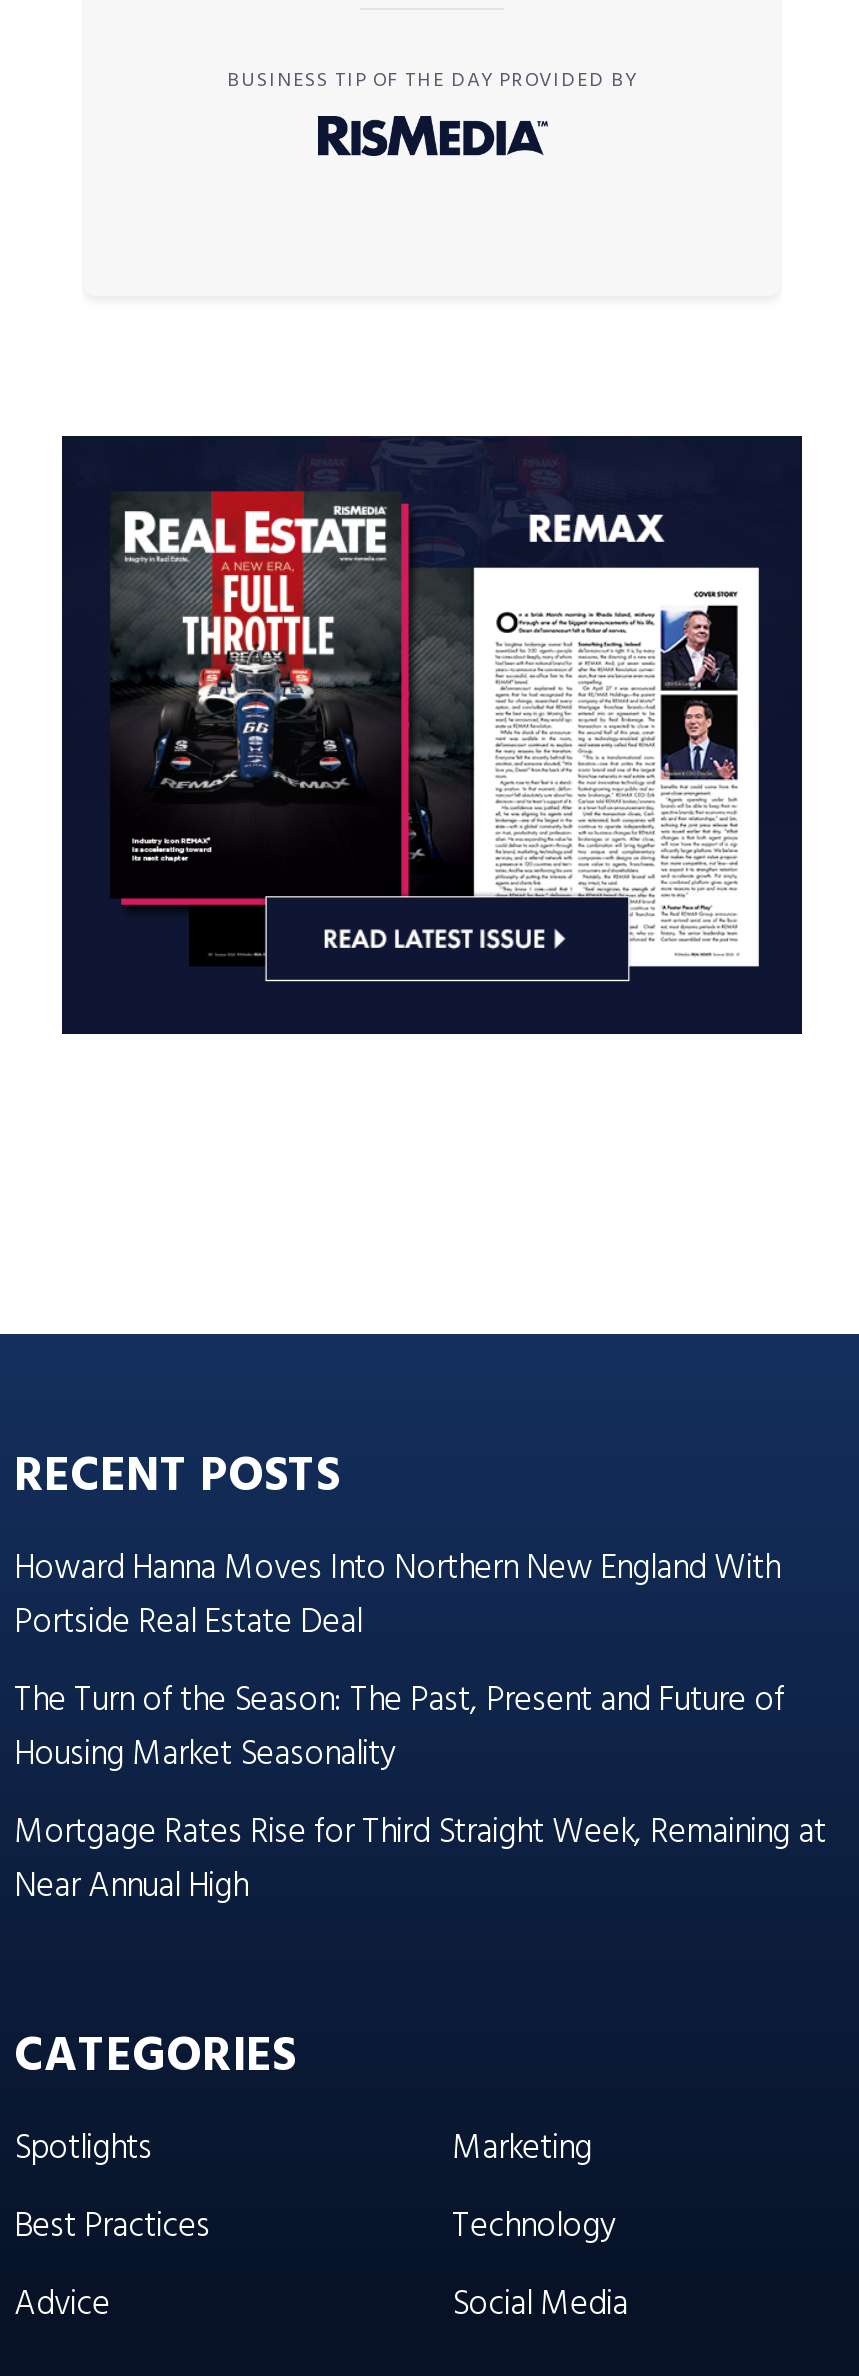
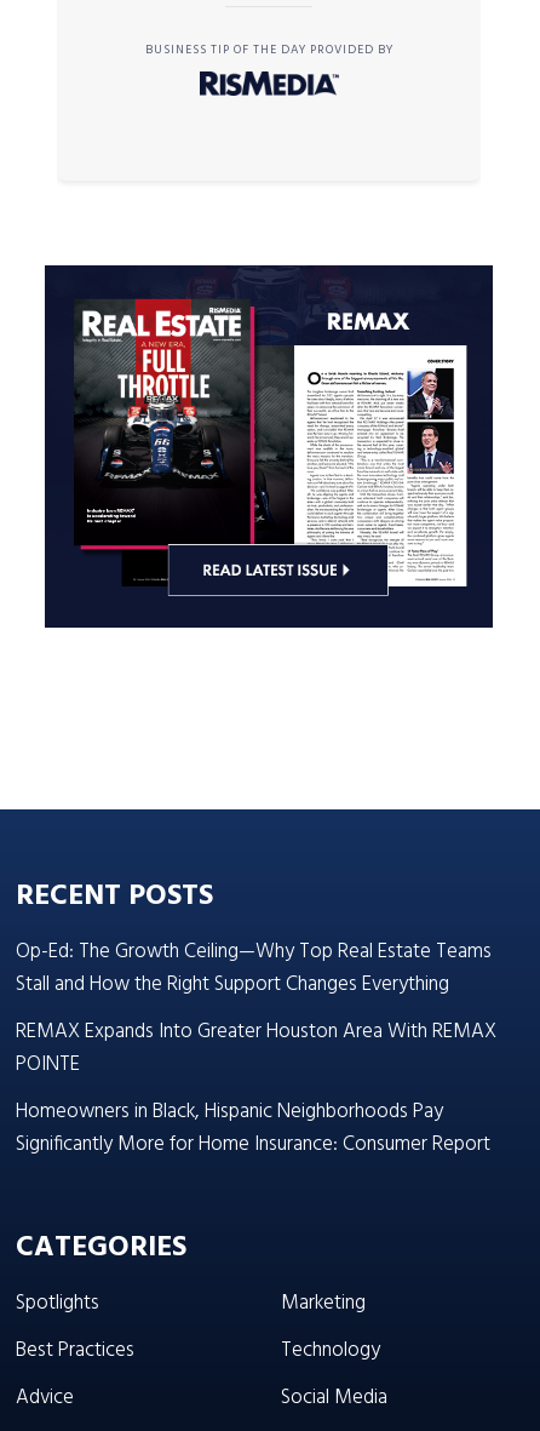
[14,1543,826,1915] Howard Hanna Moves Into Northern New England With | Portside Real Estate Deal | The Turn of the Season: The Past, Present and Future of | Housing Market Seasonality | Mortgage Rates Rise for Third Straight Week, Remaining at | Near Annual High -> [16,936,496,1161] Op-Ed: The Growth Ceiling—Why Top Real Estate Teams | Stall and How the Right Support Changes Everything | REMAX Expands Into Greater Houston Area With REMAX | POINTE | Homeowners in Black, Hispanic Neighborhoods Pay | Significantly More for Home Insurance: Consumer Report

